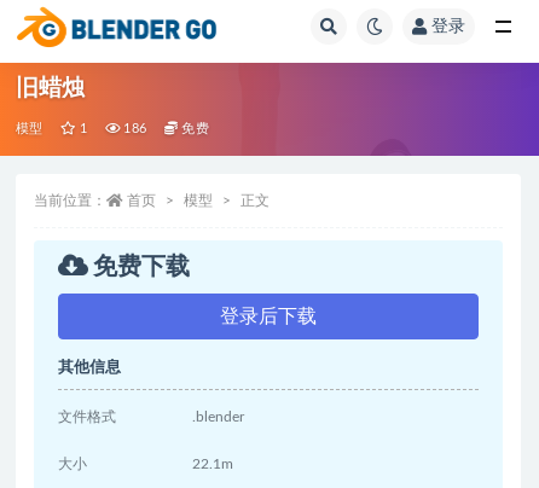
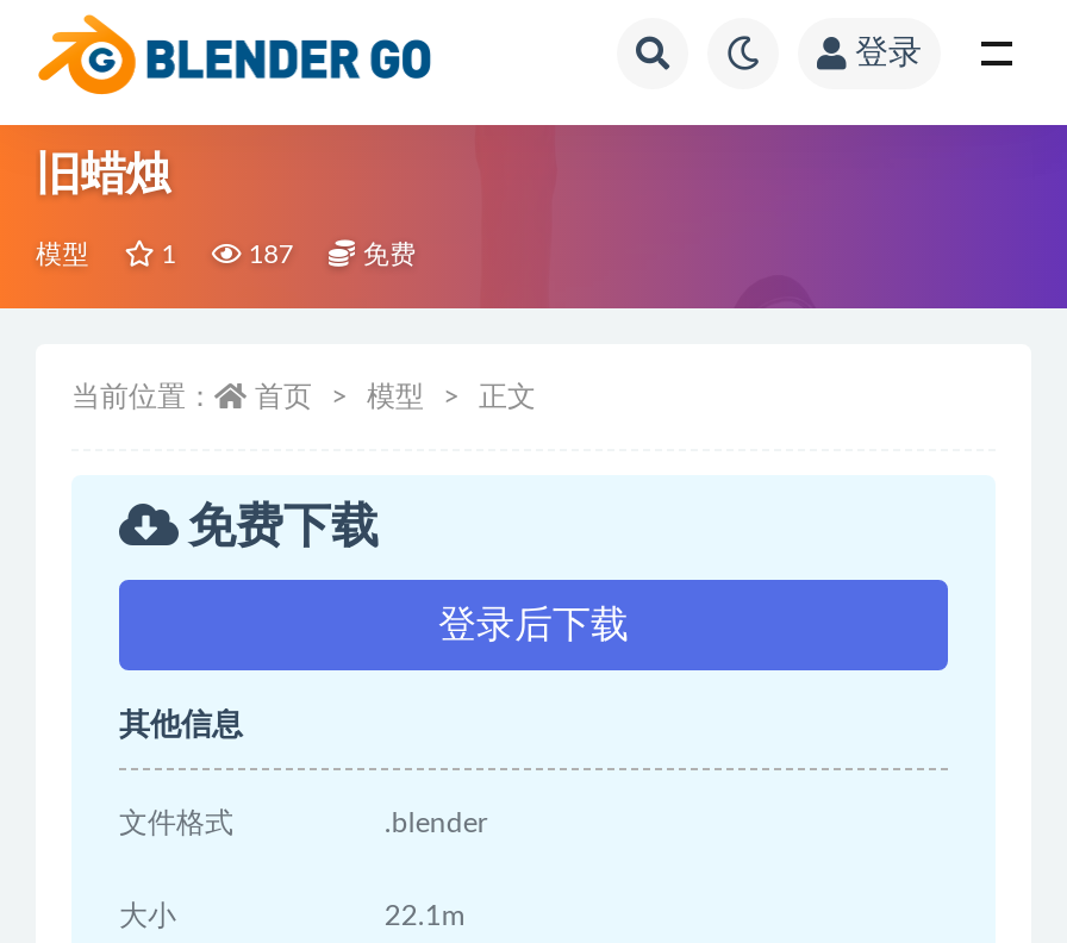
[120,122,146,135] 186 -> [241,242,293,268] 187

